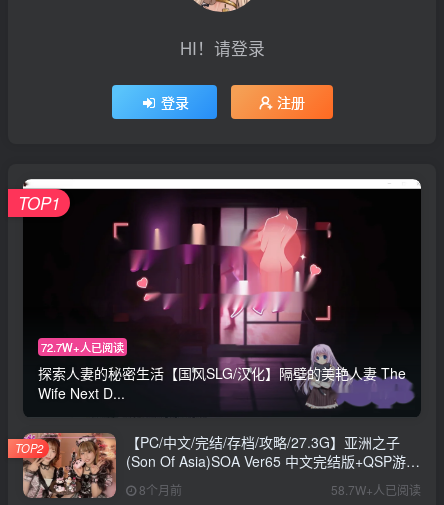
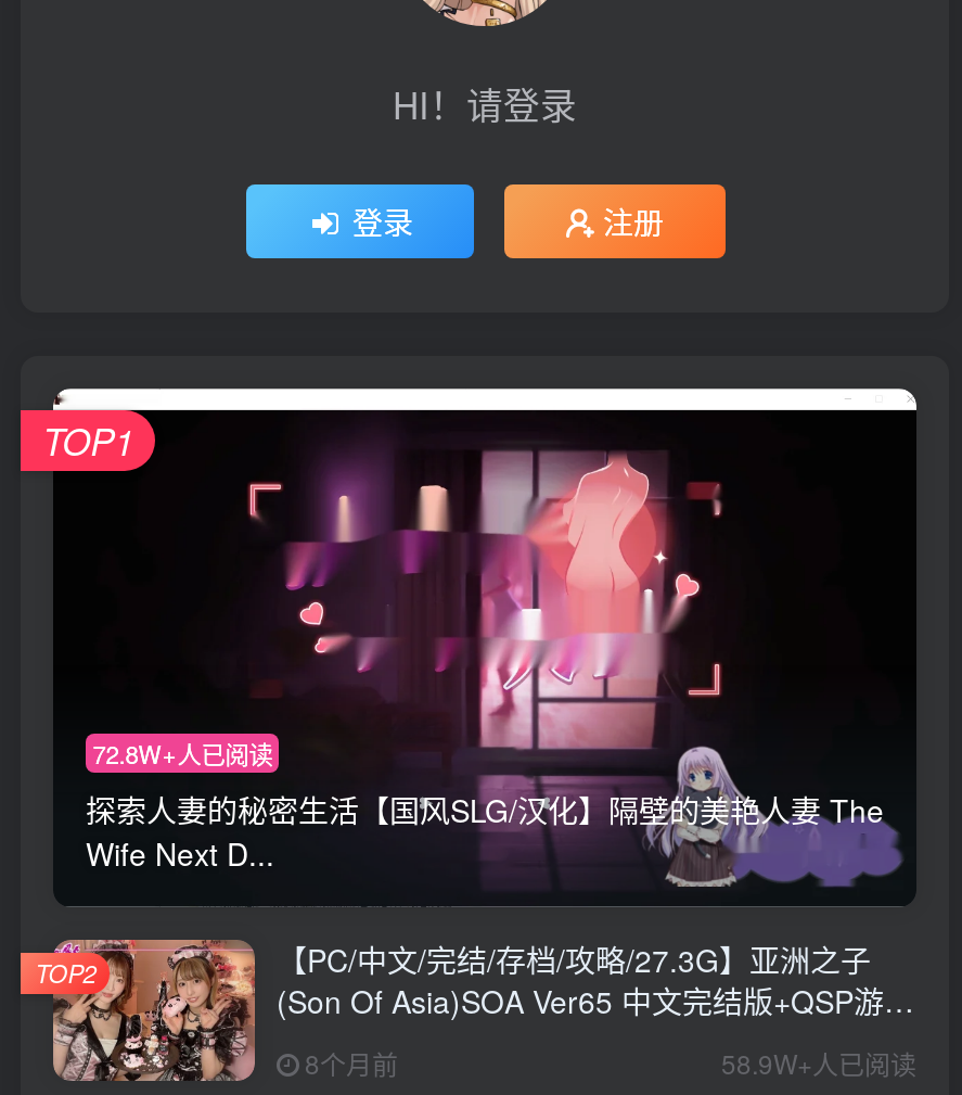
[41,339,124,355] 72.7W+人已阅读 -> [93,735,273,770] 72.8W+人已阅读
[331,481,421,498] 58.7W+人已阅读 -> [721,1044,916,1080] 58.9W+人已阅读

